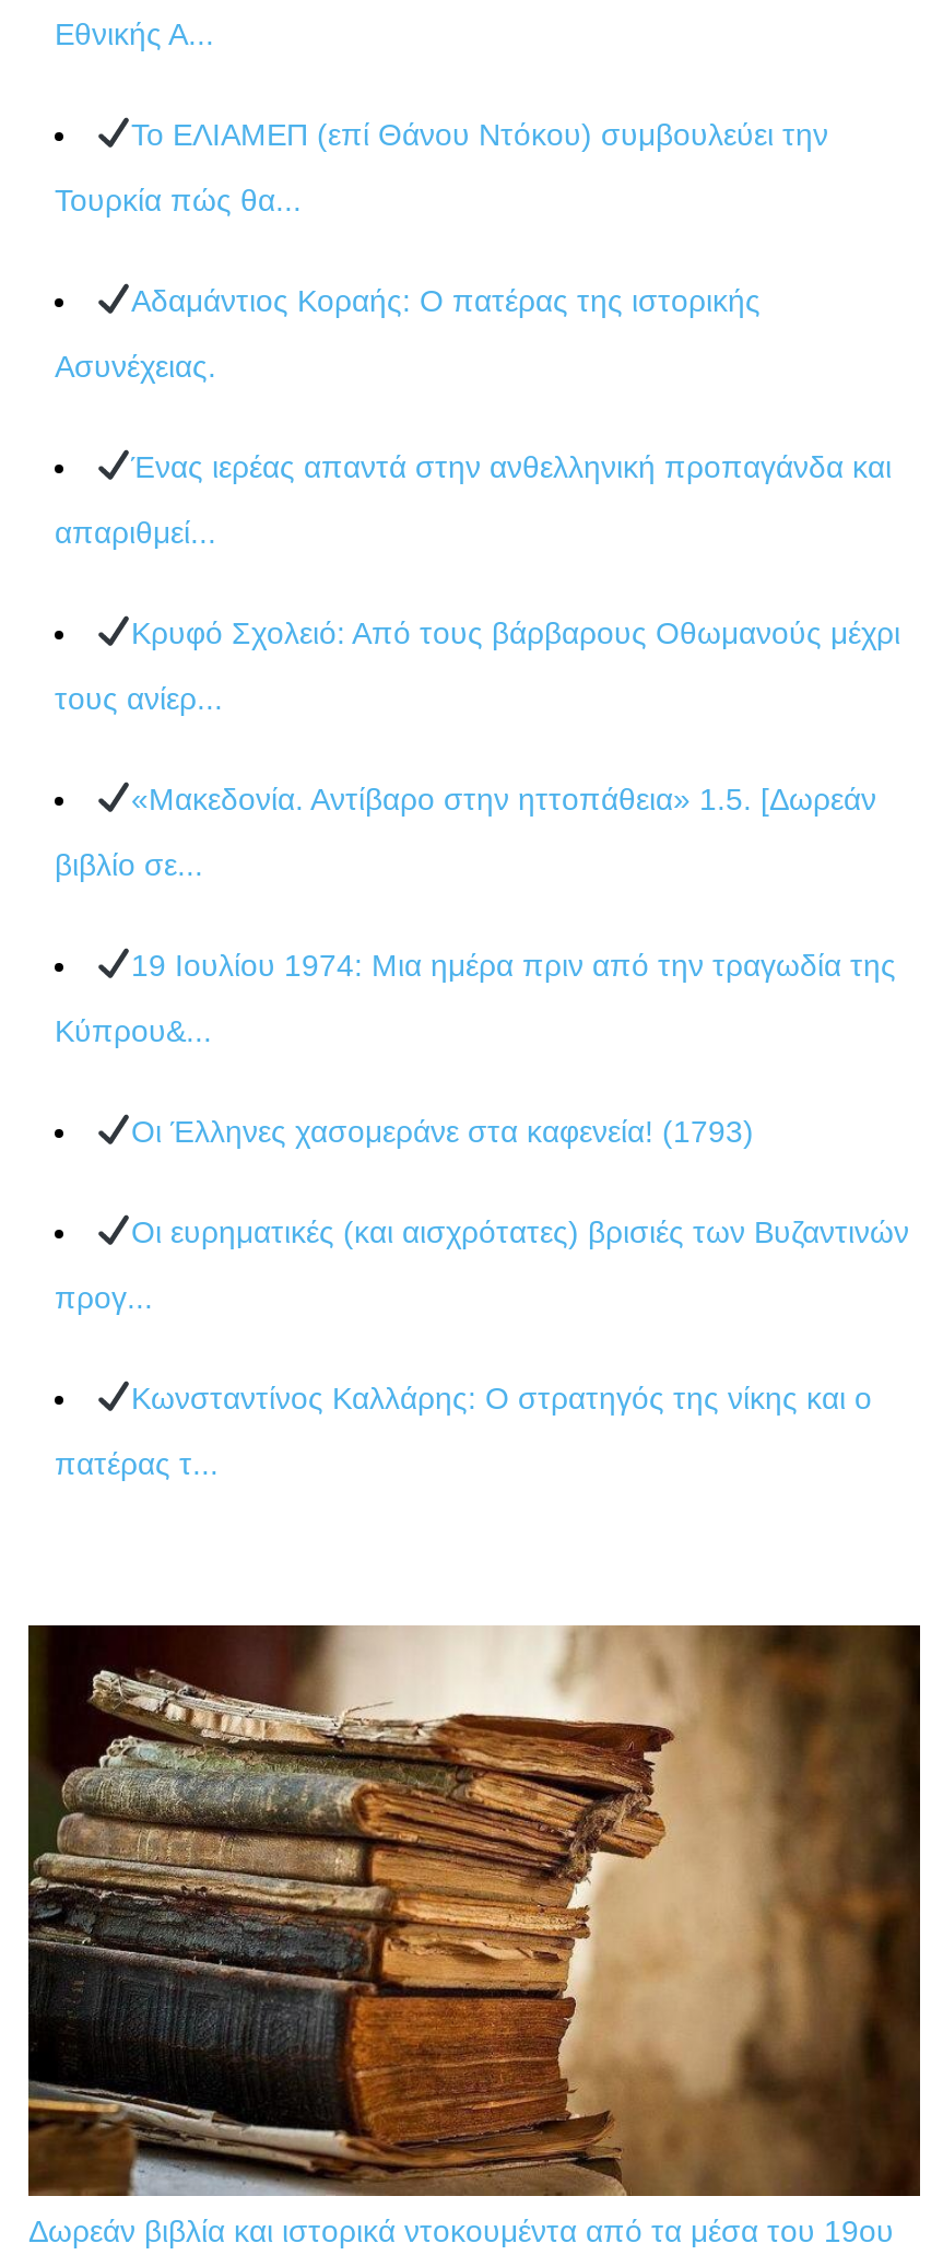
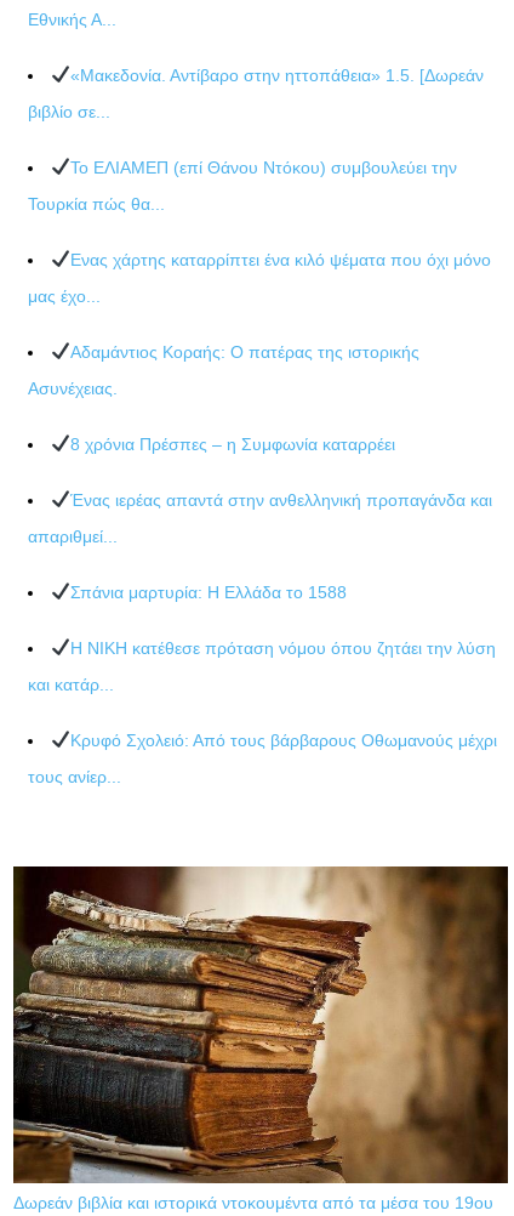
moved [55,117,828,217] -> [28,158,457,213]: Το ΕΛΙΑΜΕΠ (επί Θάνου Ντόκου) συμβουλεύει την | Τουρκία πώς θα...
moved [55,283,760,383] -> [28,342,419,398]: Αδαμάντιος Κοραής: Ο πατέρας της ιστορικής | Ασυνέχειας.
moved [55,449,891,549] -> [28,490,492,546]: Ένας ιερέας απαντά στην ανθελληνική προπαγάνδα και | απαριθμεί...
moved [55,615,900,716] -> [28,730,497,786]: Κρυφό Σχολειό: Από τους βάρβαρους Οθωμανούς μέχρι | τους ανίερ...
moved [55,781,876,882] -> [28,65,484,121]: «Μακεδονία. Αντίβαρο στην ηττοπάθεια» 1.5. [Δωρεάν | βιβλίο σε...
[55,947,909,1481] 19 Ιουλίου 1974: Μια ημέρα πριν από την τραγωδία της | Κύπρου&... | Οι Έλληνες χασομεράνε στα καφενεία! (1793) | Οι ευρηματικές (και αισχρότατες) βρισιές των Βυζαντινών | προγ... | Κωνσταντίνος Καλλάρης: Ο στρατηγός της νίκης και ο | πατέρας τ... -> [28,250,496,694] Ενας χάρτης καταρρίπτει ένα κιλό ψέματα που όχι μόνο | μας έχο... | 8 χρόνια Πρέσπες – η Συμφωνία καταρρέει | Σπάνια μαρτυρία: Η Ελλάδα το 1588 | Η ΝΙΚΗ κατέθεσε πρόταση νόμου όπου ζητάει την λύση | και κατάρ...

